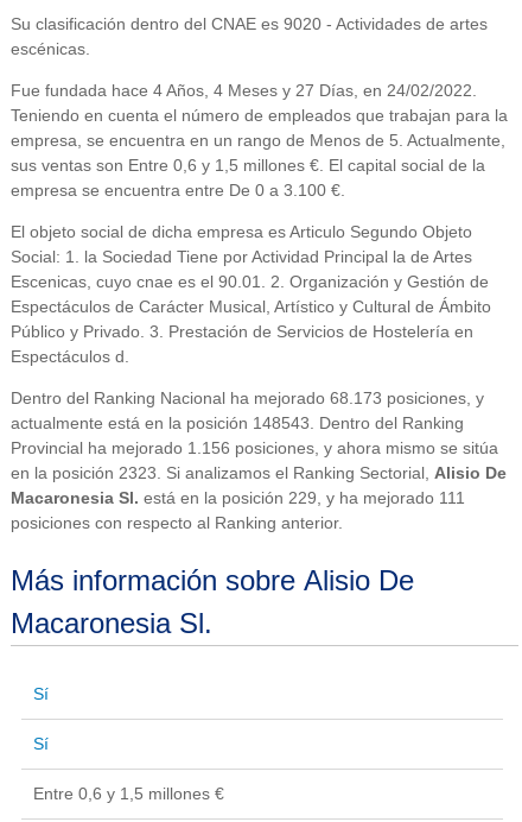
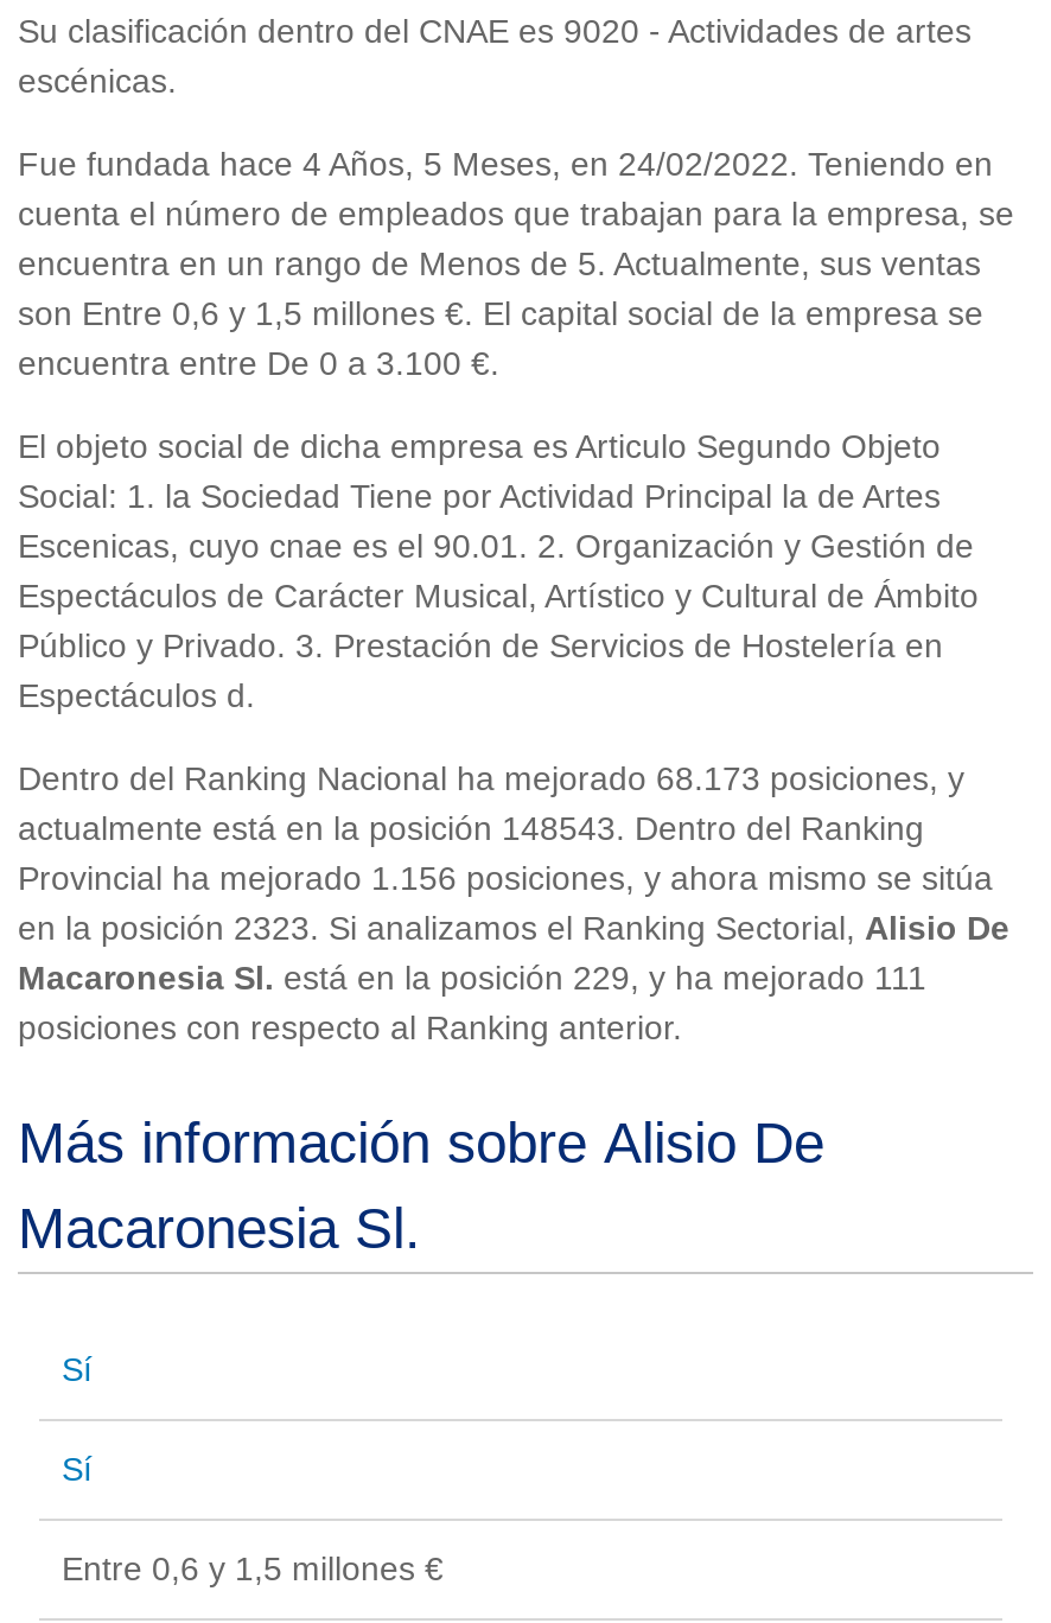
[11,81,508,199] Fue fundada hace 4 Años, 4 Meses y 27 Días, en 24/02/2022. | Teniendo en cuenta el número de empleados que trabajan para la | empresa, se encuentra en un rango de Menos de 5. Actualmente, | sus ventas son Entre 0,6 y 1,5 millones €. El capital social de la | empresa se encuentra entre De 0 a 3.100 €. -> [18,145,1014,382] Fue fundada hace 4 Años, 5 Meses, en 24/02/2022. Teniendo en | cuenta el número de empleados que trabajan para la empresa, se | encuentra en un rango de Menos de 5. Actualmente, sus ventas | son Entre 0,6 y 1,5 millones €. El capital social de la empresa se | encuentra entre De 0 a 3.100 €.

